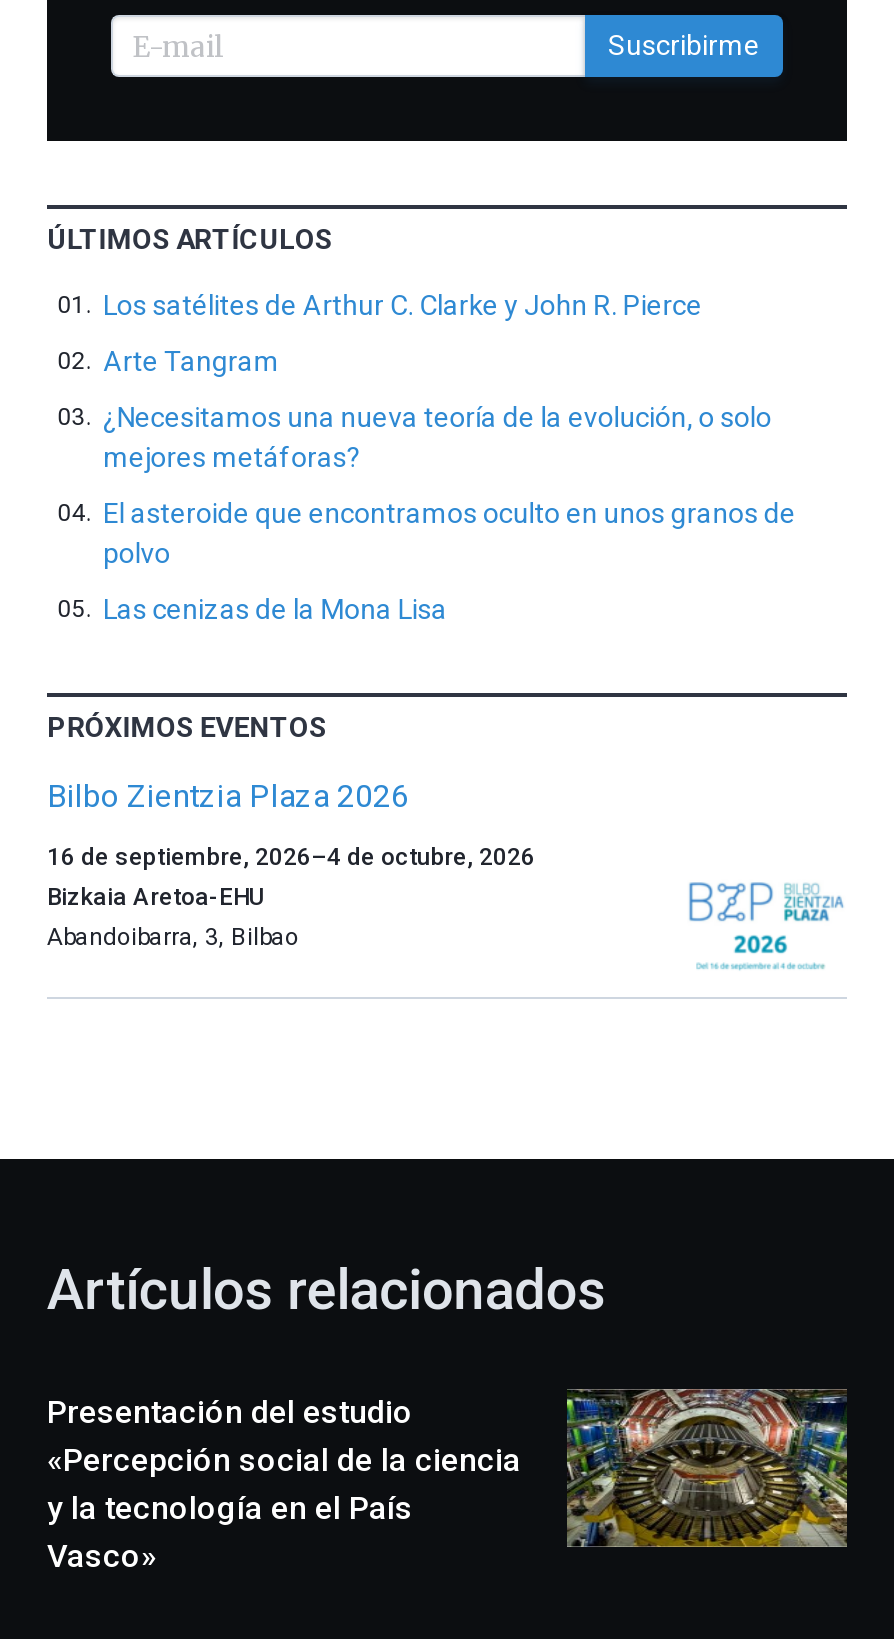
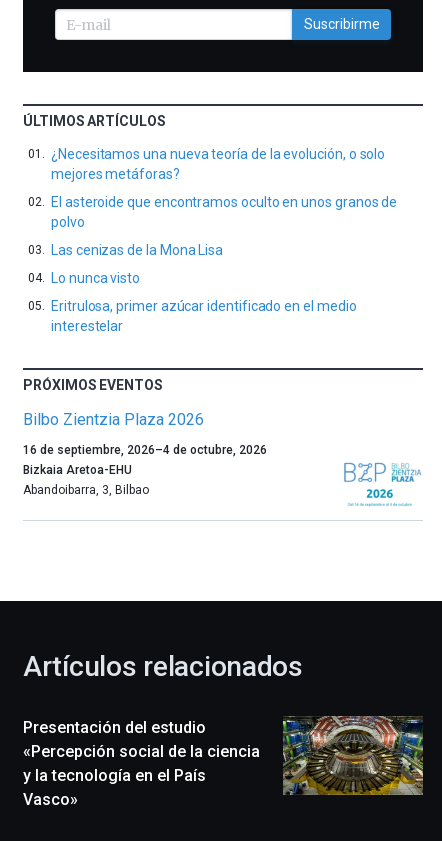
[103,290,702,378] Los satélites de Arthur C. Clarke y John R. Pierce | Arte Tangram -> none
moved [103,402,796,626] -> [51,146,397,258]: ¿Necesitamos una nueva teoría de la evolución, o solo | mejores metáforas? | El asteroide que encontramos oculto en unos granos de | polvo | Las cenizas de la Mona Lisa
none -> [51,270,356,334] Lo nunca visto | Eritrulosa, primer azúcar identificado en el medio | interestelar

